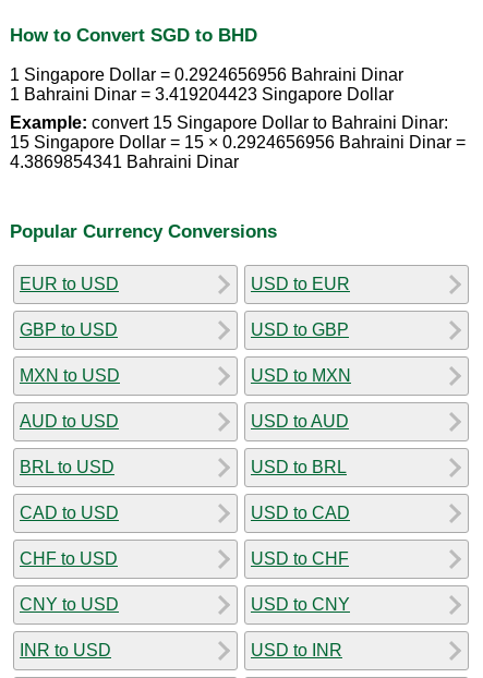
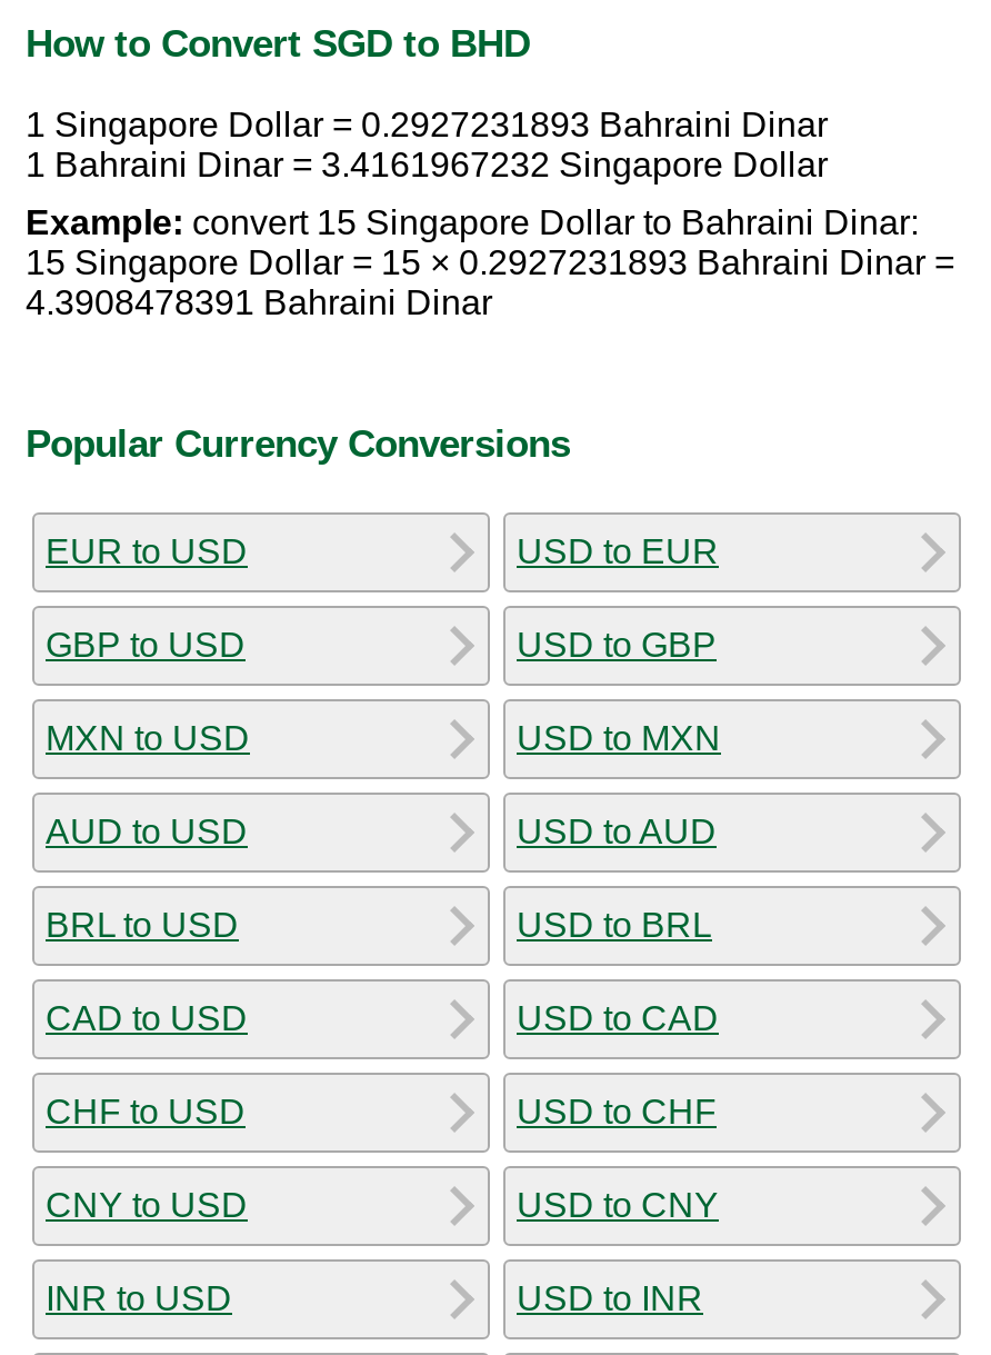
[10,66,403,84] 1 Singapore Dollar = 0.2924656956 Bahraini Dinar -> [26,106,828,144] 1 Singapore Dollar = 0.2927231893 Bahraini Dinar
[10,85,394,104] 1 Bahraini Dinar = 3.419204423 Singapore Dollar -> [26,146,828,184] 1 Bahraini Dinar = 3.4161967232 Singapore Dollar
[10,133,466,152] 15 Singapore Dollar = 15 × 0.2924656956 Bahraini Dinar = -> [26,244,954,282] 15 Singapore Dollar = 15 × 0.2927231893 Bahraini Dinar =
[10,153,239,171] 4.3869854341 Bahraini Dinar -> [26,284,492,322] 4.3908478391 Bahraini Dinar

